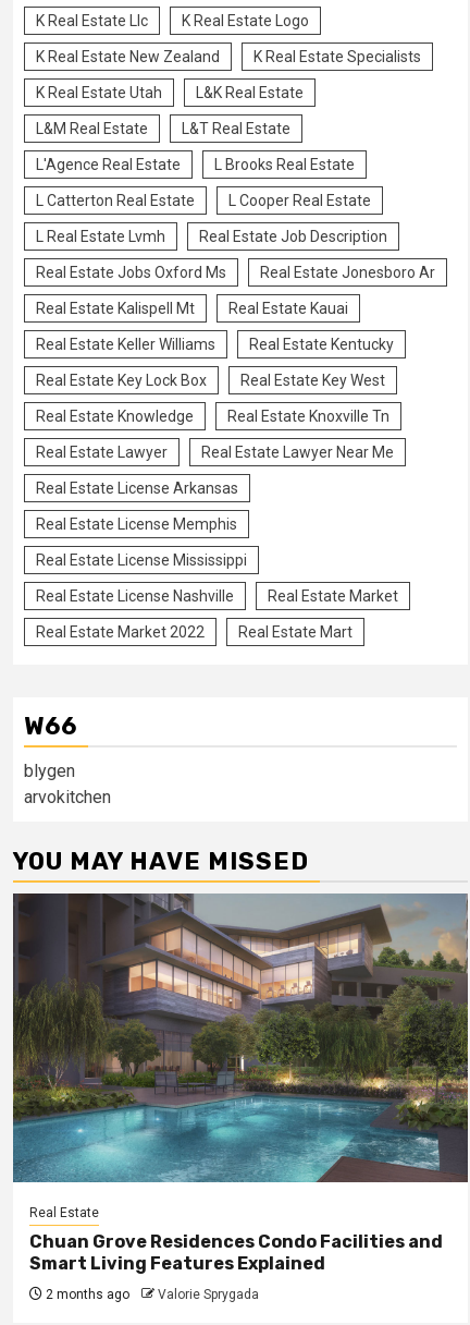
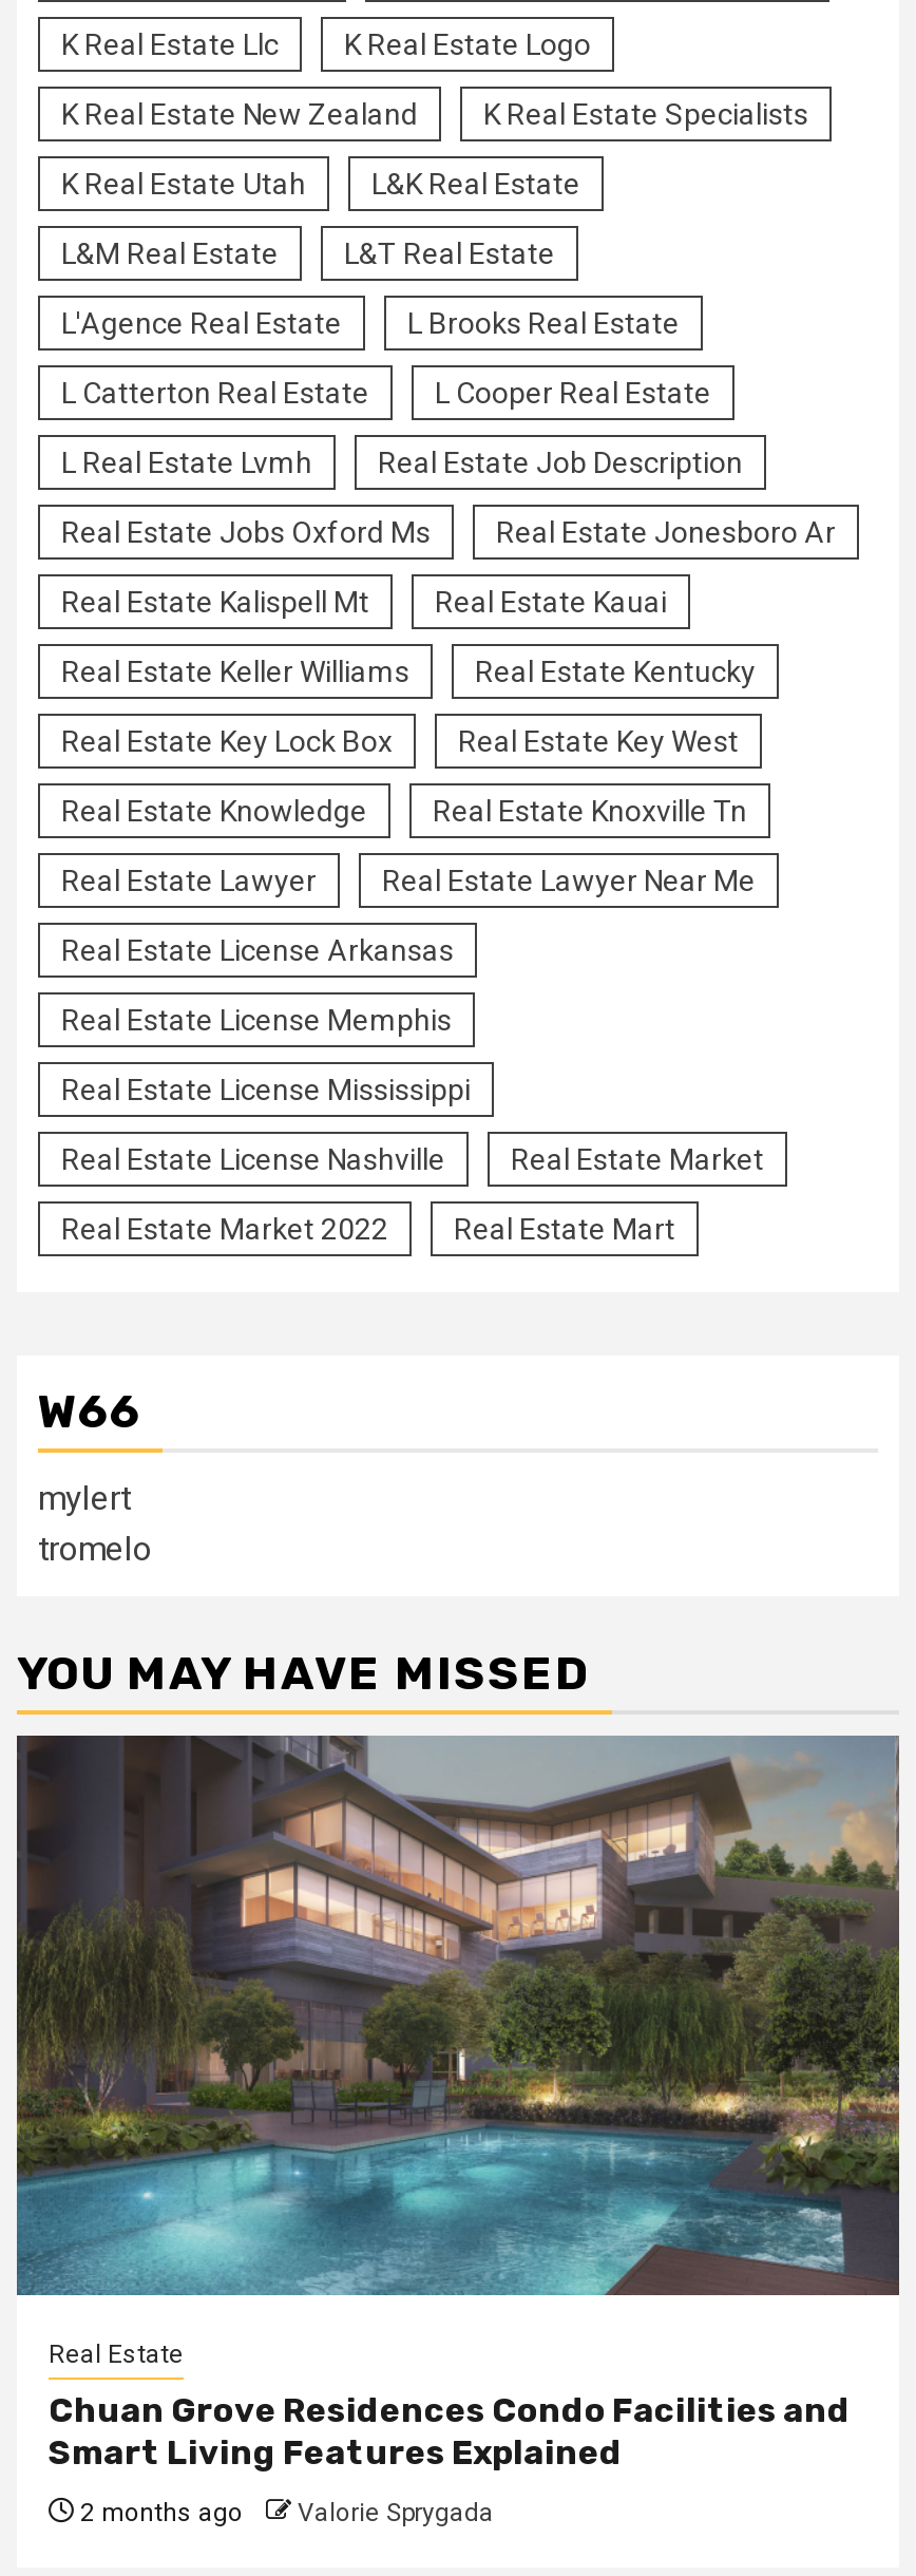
[24,761,111,808] blygen | arvokitchen -> [38,1477,152,1568] mylert | tromelo

